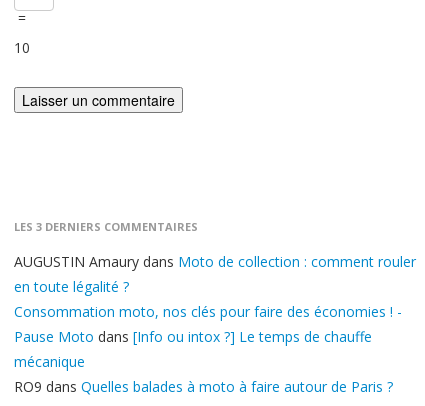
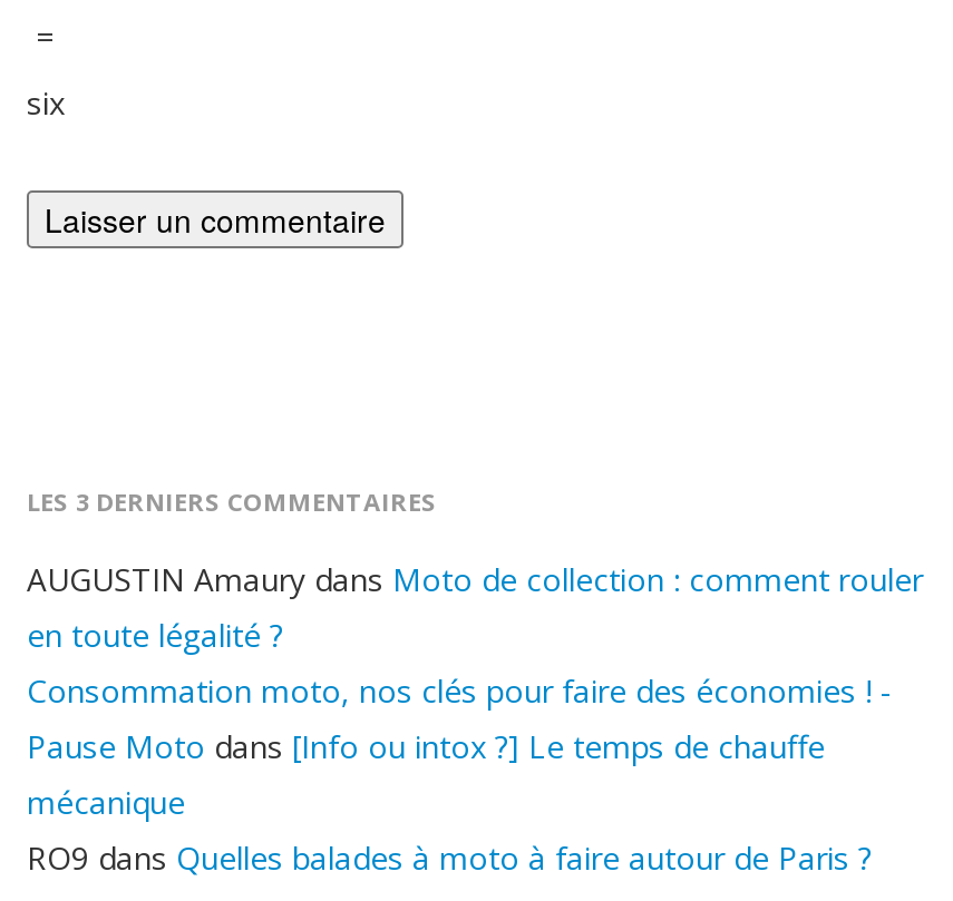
[14,38,30,57] 10 -> [27,82,65,125] six

